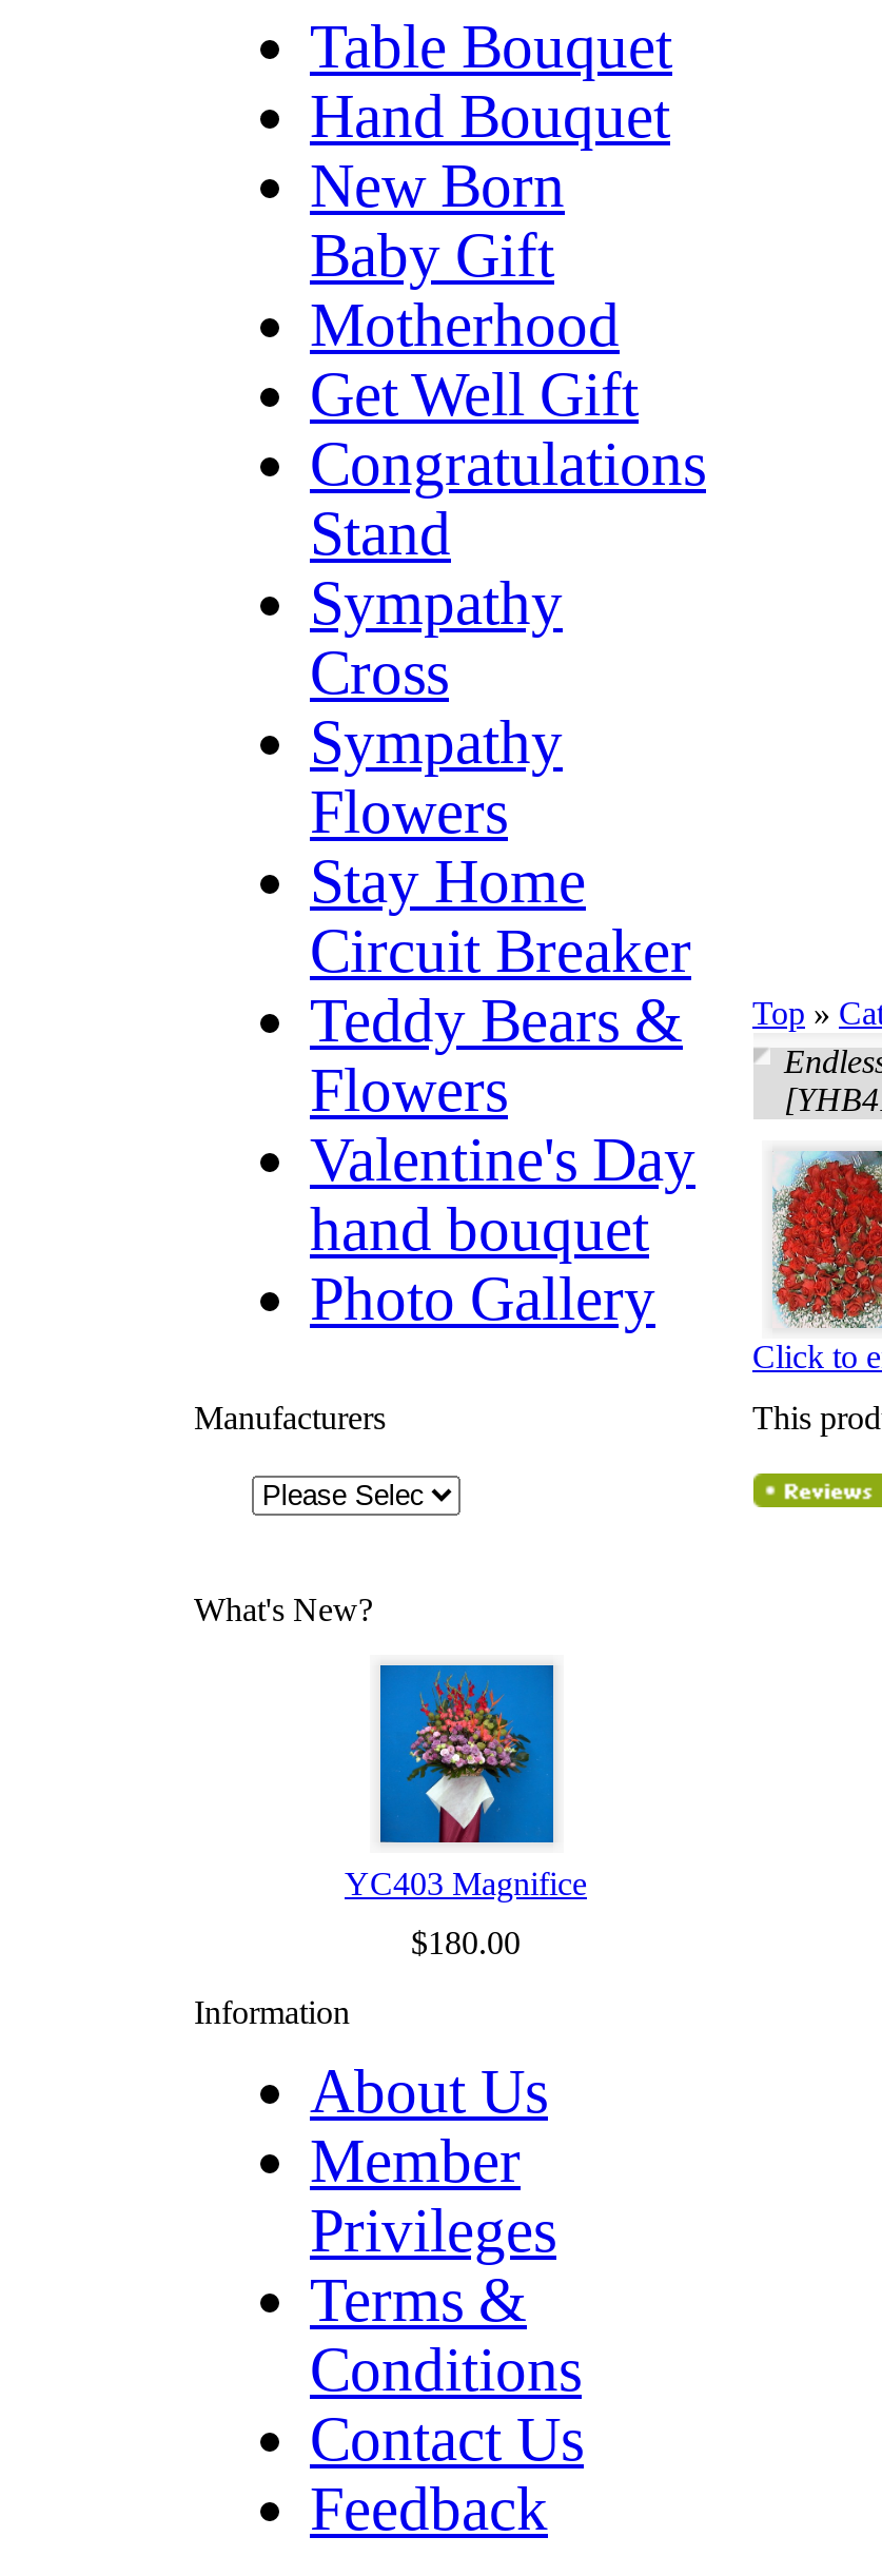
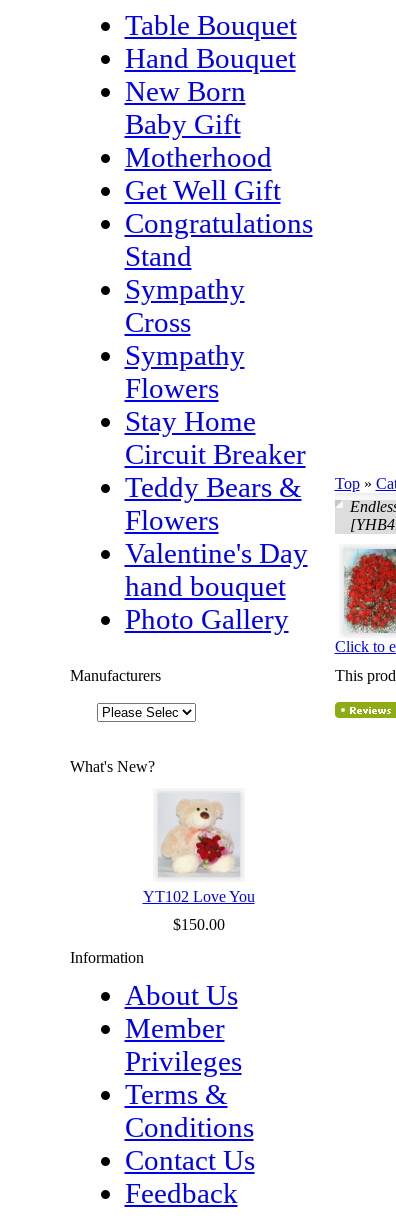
[345,1663,587,1901] [image] | YC403 Magnifice -> [142,793,254,905] [image] | YT102 Love You
[411,1925,521,1960] $180.00 -> [172,916,224,933] $150.00

